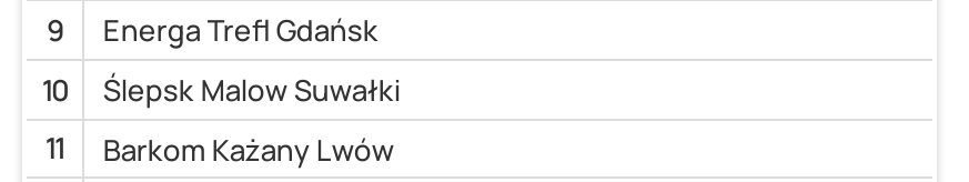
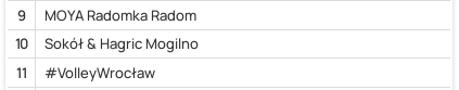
[103,11,378,51] Energa Trefl Gdańsk -> [45,5,197,25] MOYA Radomka Radom
[103,70,400,110] Ślepsk Malow Suwałki -> [45,34,199,54] Sokół & Hagric Mogilno
[103,129,394,169] Barkom Każany Lwów -> [45,63,155,83] #VolleyWrocław

